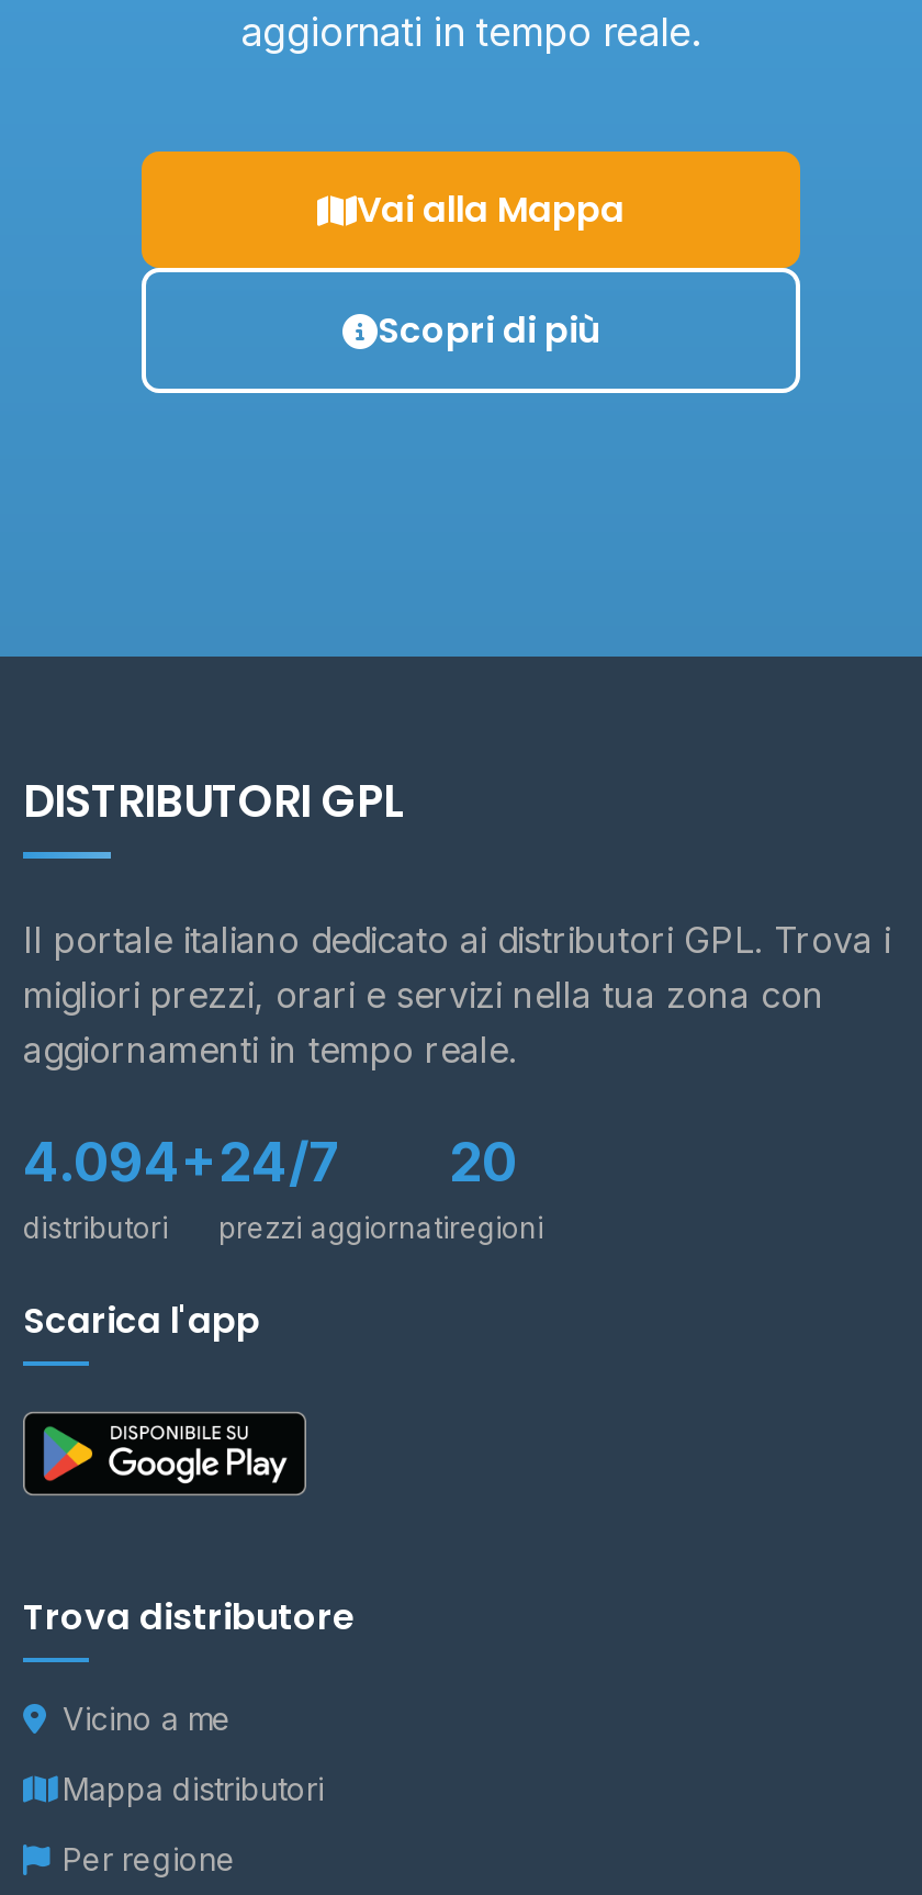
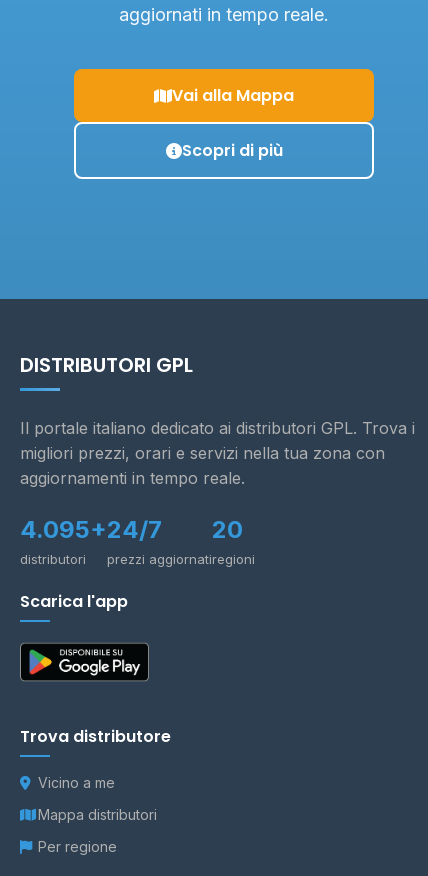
[23,1131,517,1195] 4.094+ 24/7 20 -> [20,515,243,544] 4.095+ 24/7 20

